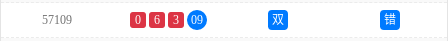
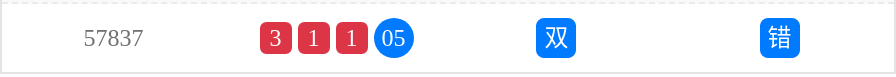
[42,13,160,27] 57109 | 0 | 6 -> [84,24,144,52] 57837
[191,13,203,27] 09 -> [308,24,406,52] 1 | 1 | 05

